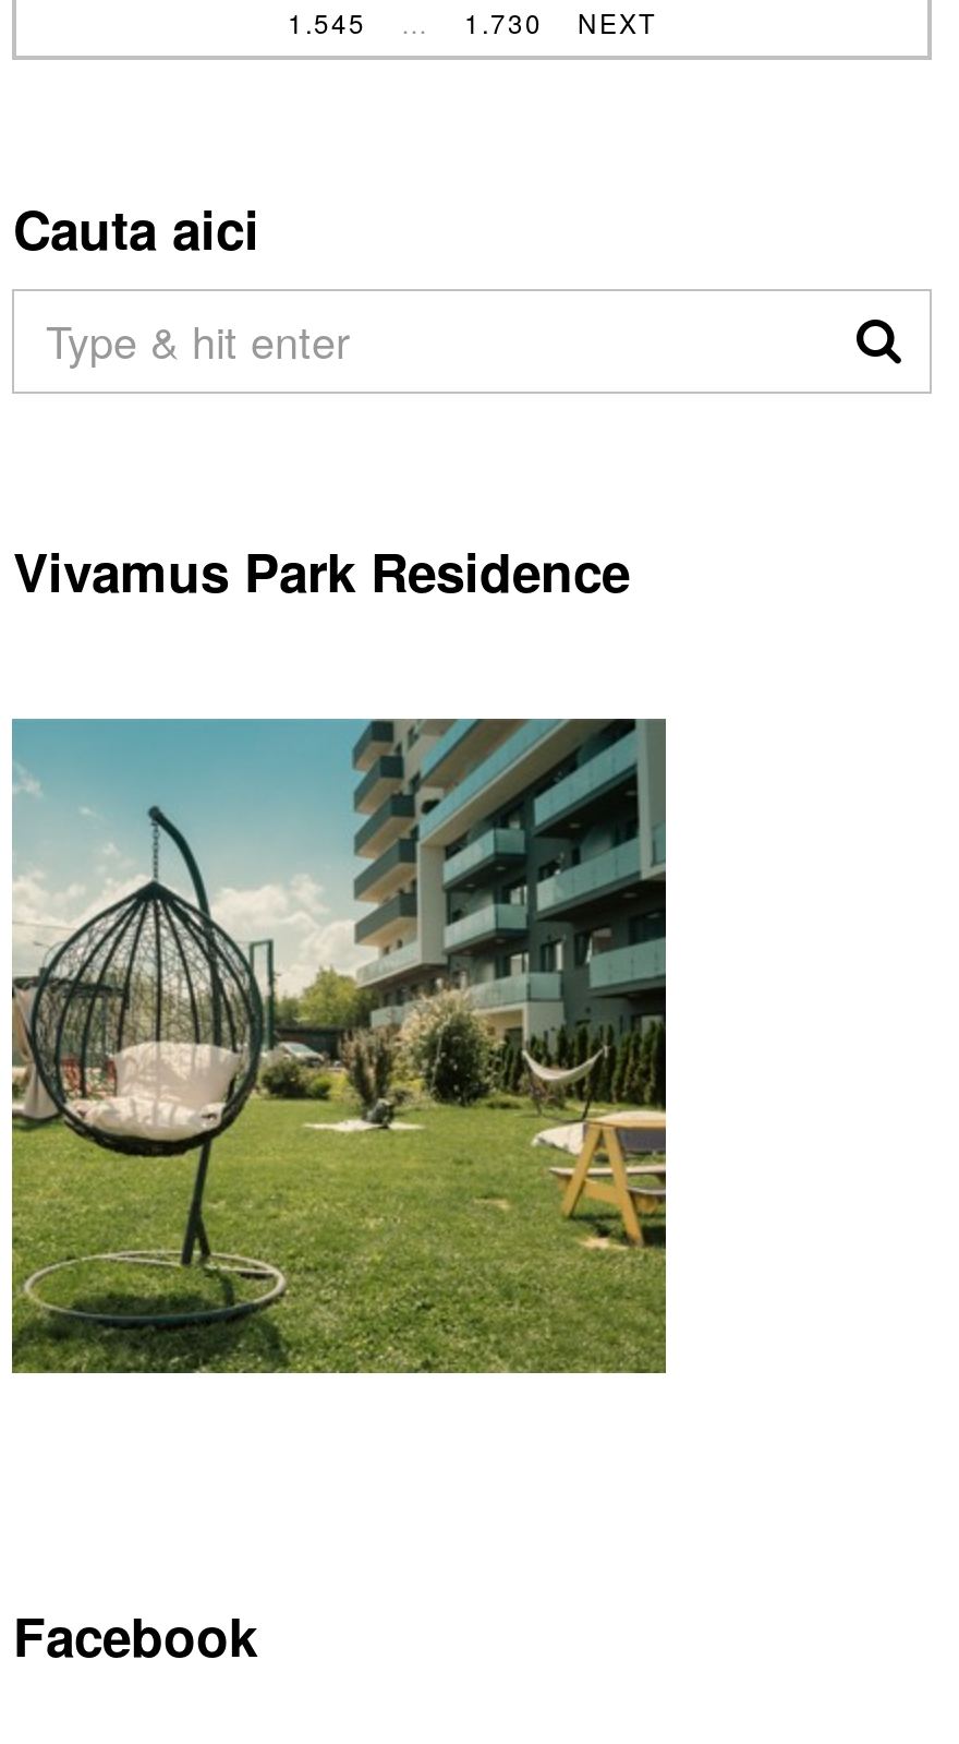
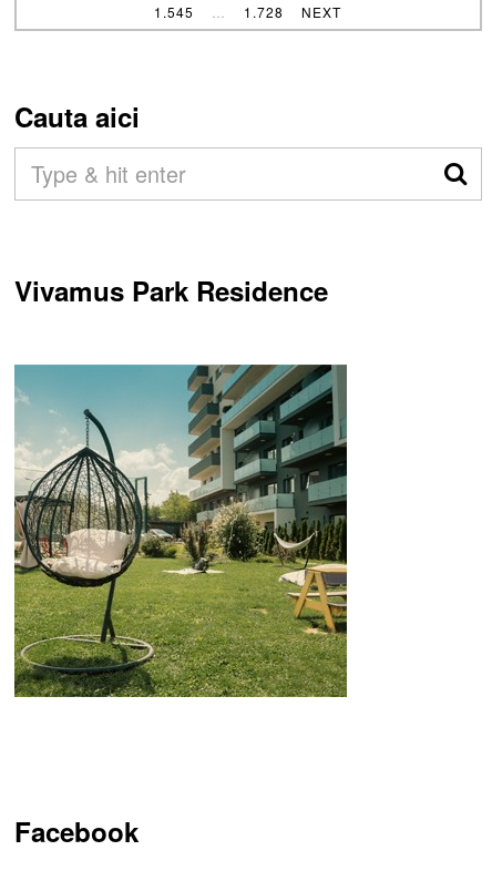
[464,3,543,41] 1.730 -> [244,2,284,21] 1.728

